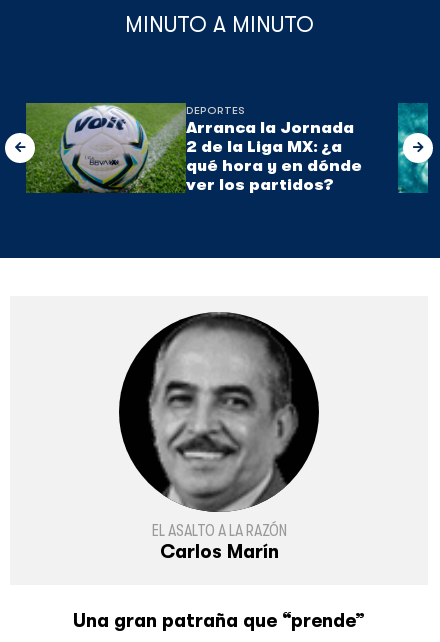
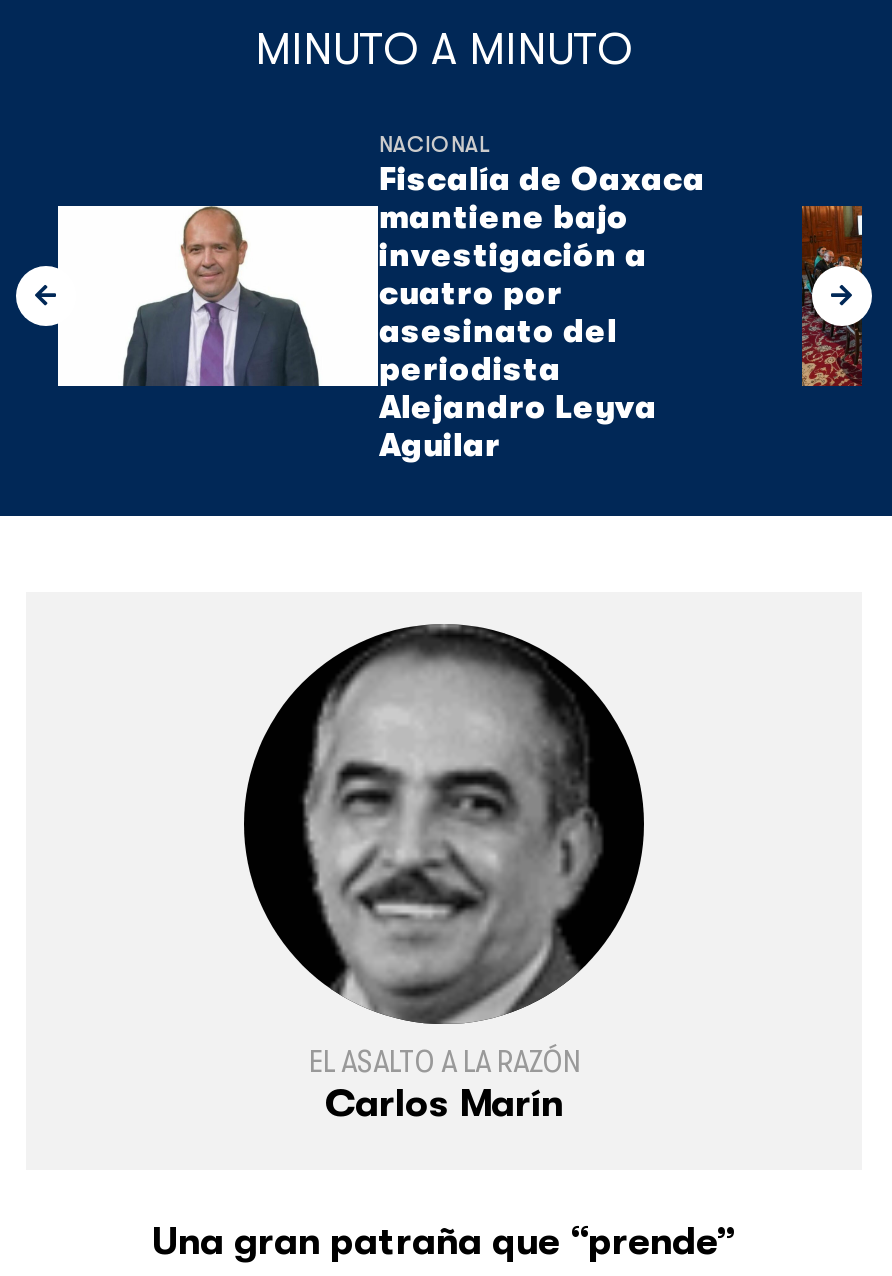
[25,103,362,194] [image] | DEPORTES | Arranca la Jornada | 2 de la Liga MX: ¿a | qué hora y en dónde | ver los partidos? -> [50,132,705,464] [image] | NACIONAL | Fiscalía de Oaxaca | mantiene bajo | investigación a | cuatro por | asesinato del | periodista | Alejandro Leyva | Aguilar
[397,103,429,193] [image] -> [800,204,864,388] [image]

